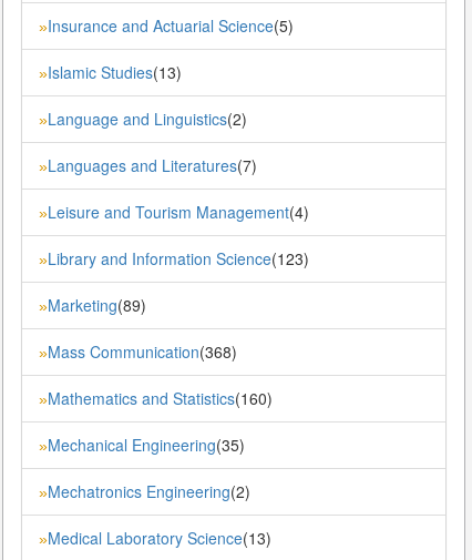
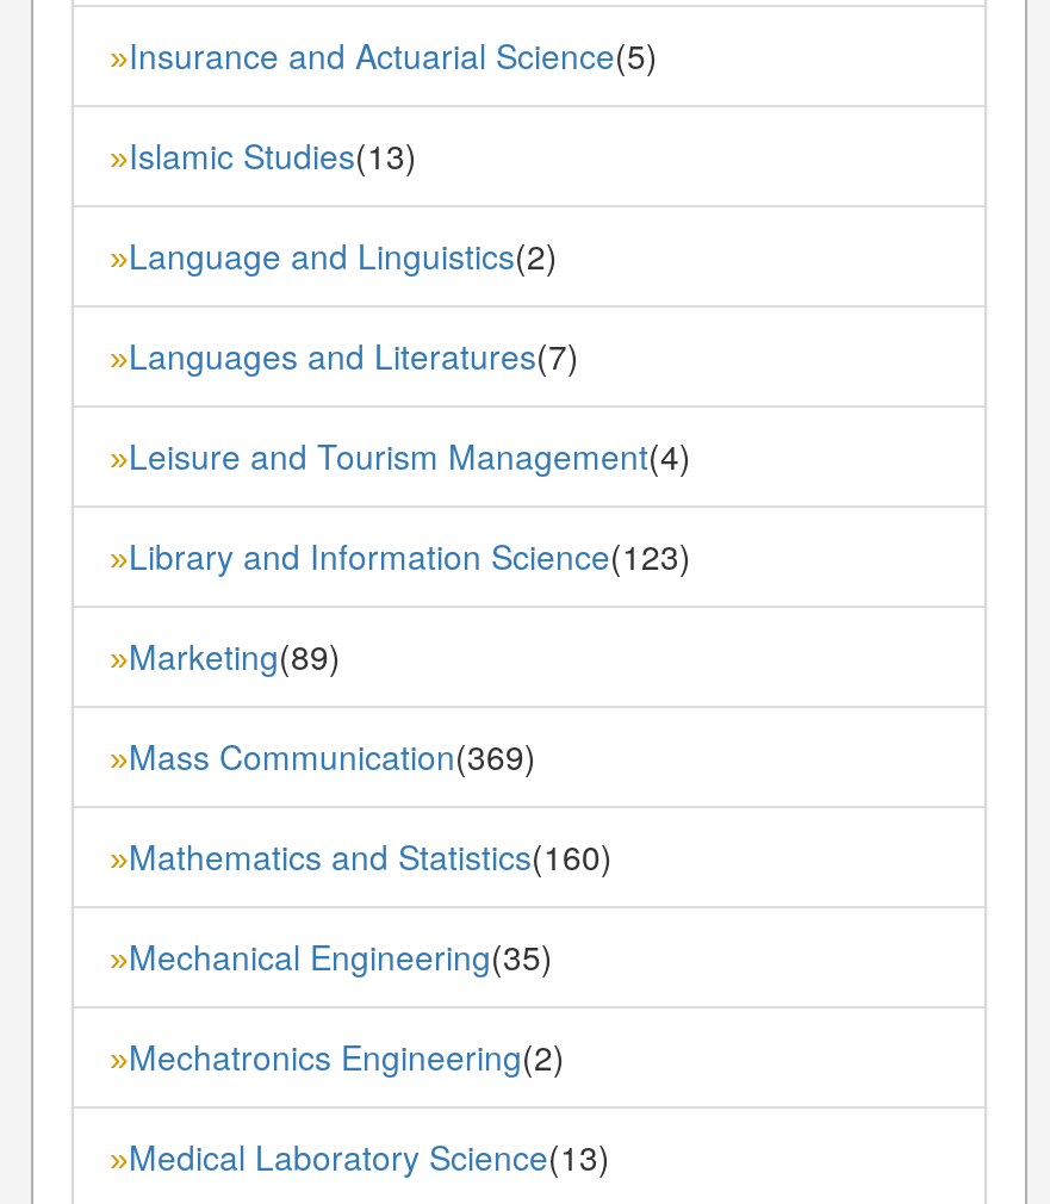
[39,340,237,363] »Mass Communication(368) -> [110,732,536,779] »Mass Communication(369)

